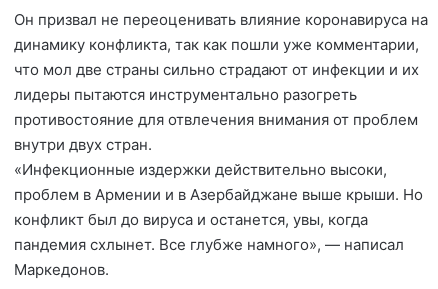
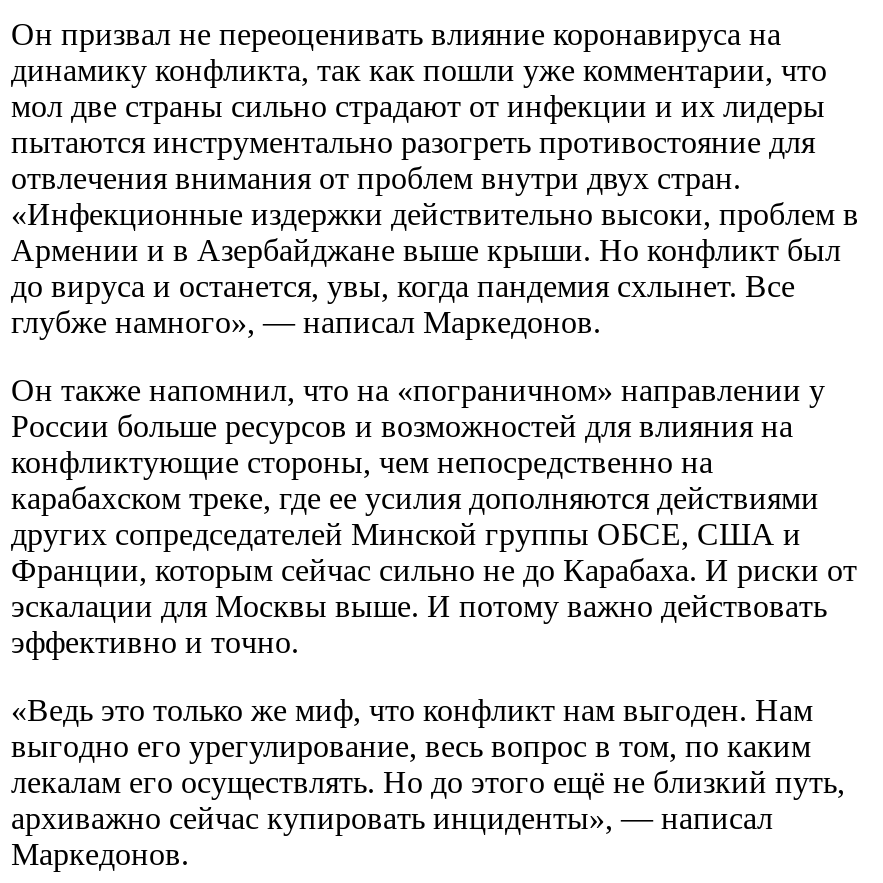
[14,35,423,254] динамику конфликта, так как пошли уже комментарии, | что мол две страны сильно страдают от инфекции и их | лидеры пытаются инструментально разогреть | противостояние для отвлечения внимания от проблем | внутри двух стран. | «Инфекционные издержки действительно высоки, | проблем в Армении и в Азербайджане выше крыши. Но | конфликт был до вируса и останется, увы, когда | пандемия схлынет. Все глубже намного», — написал -> [11,53,859,835] динамику конфликта, так как пошли уже комментарии, что | мол две страны сильно страдают от инфекции и их лидеры | пытаются инструментально разогреть противостояние для | отвлечения внимания от проблем внутри двух стран. | «Инфекционные издержки действительно высоки, проблем в | Армении и в Азербайджане выше крыши. Но конфликт был | до вируса и останется, увы, когда пандемия схлынет. Все | глубже намного», — написал Маркедонов. | Он также напомнил, что на «пограничном» направлении у | России больше ресурсов и возможностей для влияния на | конфликтующие стороны, чем непосредственно на | карабахском треке, где ее усилия дополняются действиями | других сопредседателей Минской группы ОБСЕ, США и | Франции, которым сейчас сильно не до Карабаха. И риски от | эскалации для Москвы выше. И потому важно действовать | эффективно и точно. | «Ведь это только же миф, что конфликт нам выгоден. Нам | выгодно его урегулирование, весь вопрос в том, по каким | лекалам его осуществлять. Но до этого ещё не близкий путь, | архиважно сейчас купировать инциденты», — написал

